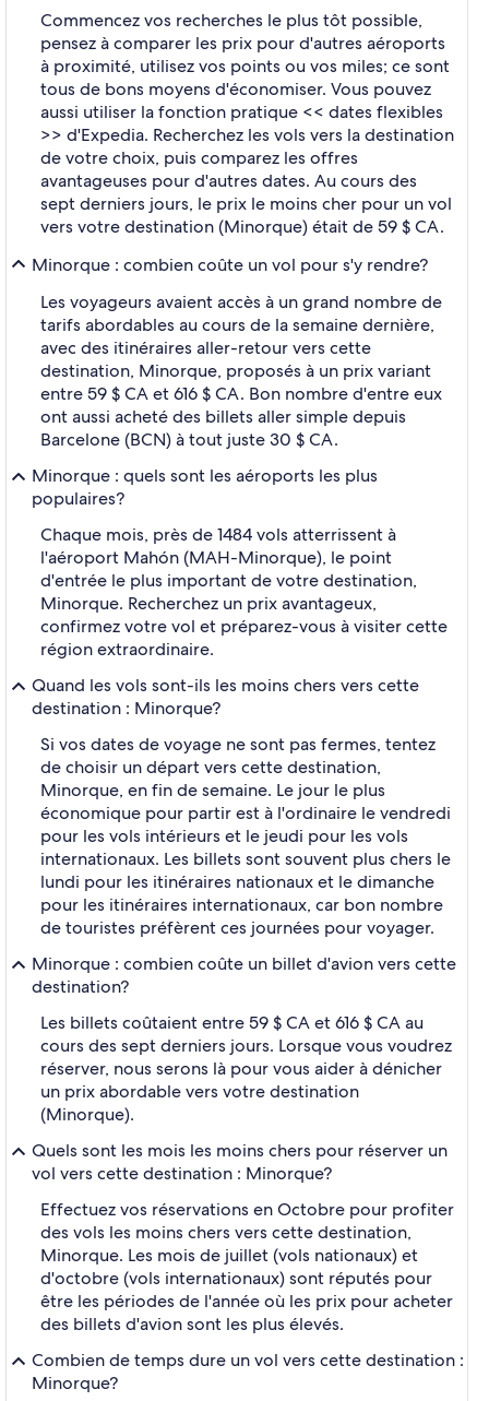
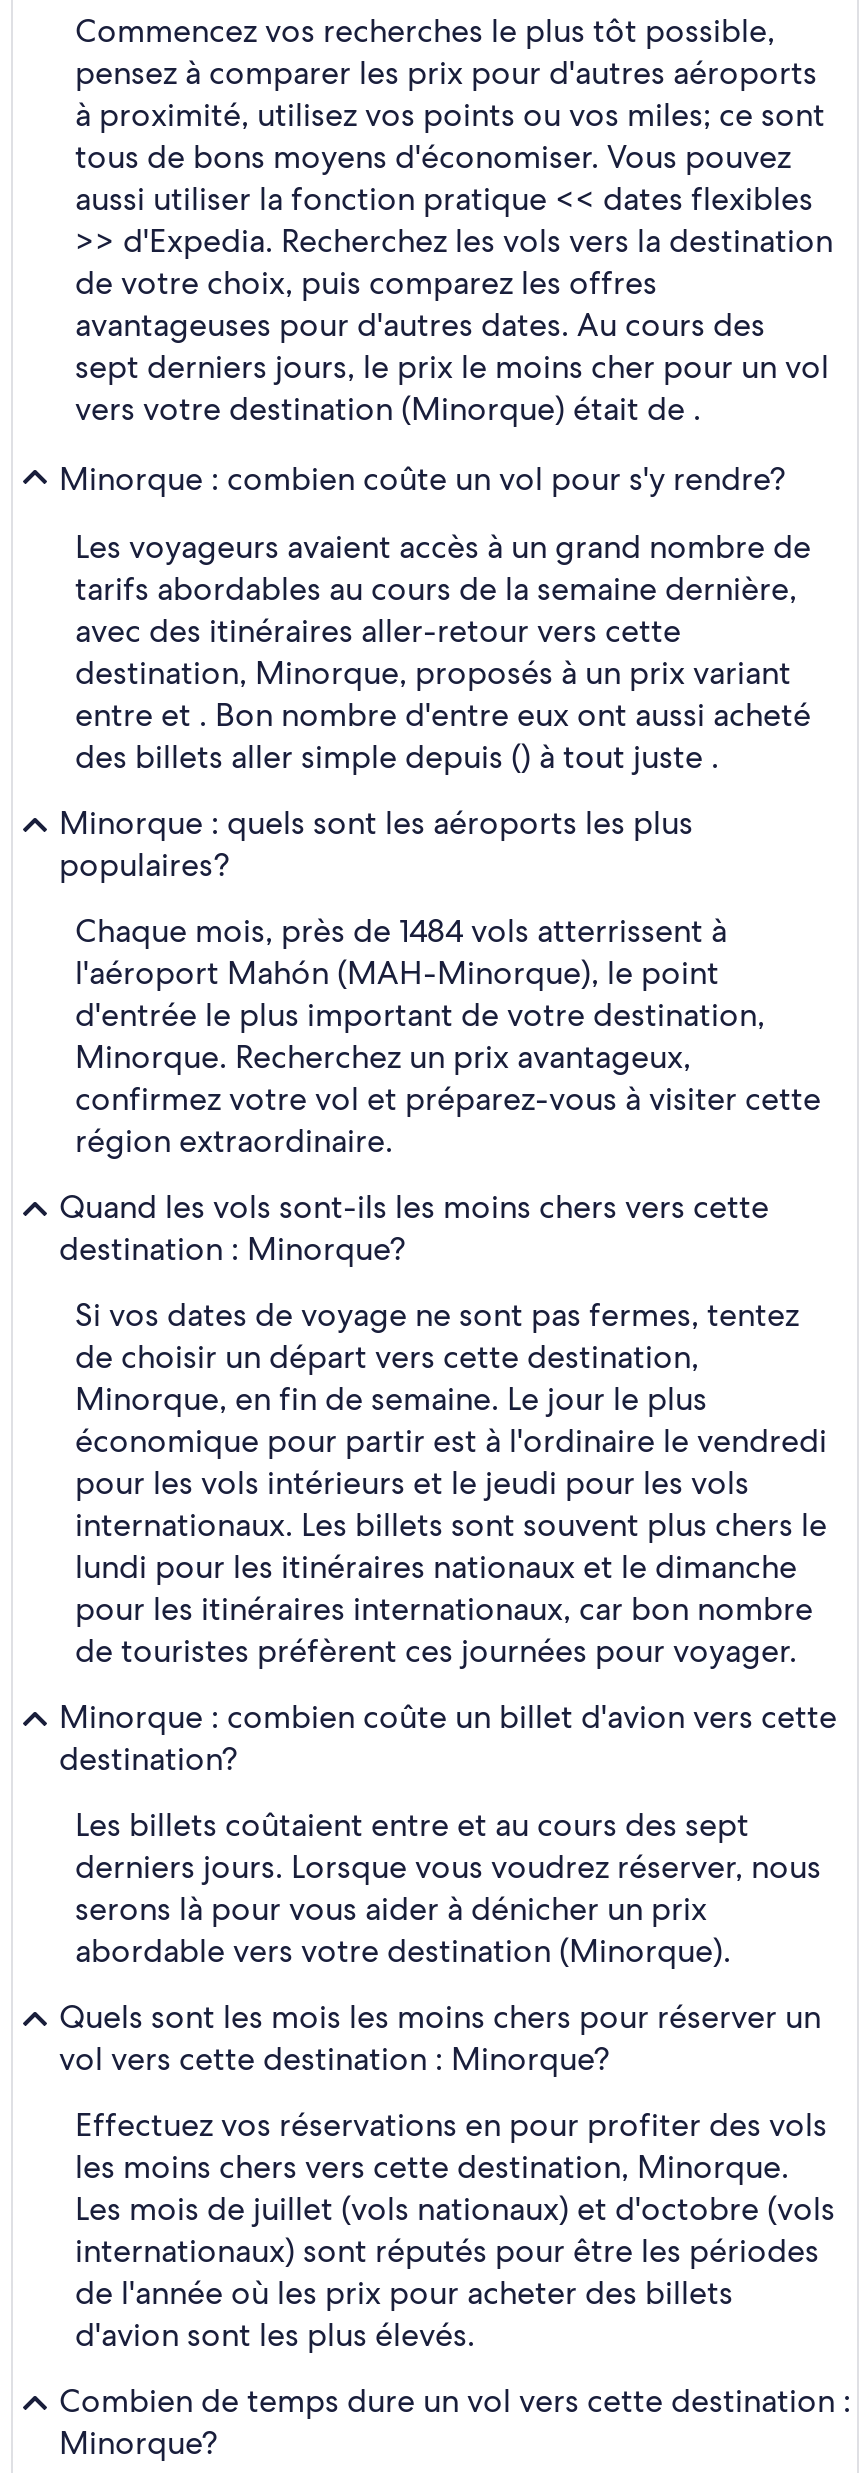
[40,215,444,238] vers votre destination (Minorque) était de 59 $ CA. -> [75,388,701,430] vers votre destination (Minorque) était de .
[40,382,442,451] entre 59 $ CA et 616 $ CA. Bon nombre d'entre eux | ont aussi acheté des billets aller simple depuis | Barcelone (BCN) à tout juste 30 $ CA. -> [75,694,811,778] entre et . Bon nombre d'entre eux ont aussi acheté | des billets aller simple depuis () à tout juste .
[40,1011,452,1126] Les billets coûtaient entre 59 $ CA et 616 $ CA au | cours des sept derniers jours. Lorsque vous voudrez | réserver, nous serons là pour vous aider à dénicher | un prix abordable vers votre destination | (Minorque). -> [75,1804,821,1972] Les billets coûtaient entre et au cours des sept | derniers jours. Lorsque vous voudrez réserver, nous | serons là pour vous aider à dénicher un prix | abordable vers votre destination (Minorque).
[40,1198,454,1335] Effectuez vos réservations en Octobre pour profiter | des vols les moins chers vers cette destination, | Minorque. Les mois de juillet (vols nationaux) et | d'octobre (vols internationaux) sont réputés pour | être les périodes de l'année où les prix pour acheter | des billets d'avion sont les plus élevés. -> [75,2104,835,2356] Effectuez vos réservations en pour profiter des vols | les moins chers vers cette destination, Minorque. | Les mois de juillet (vols nationaux) et d'octobre (vols | internationaux) sont réputés pour être les périodes | de l'année où les prix pour acheter des billets | d'avion sont les plus élevés.

